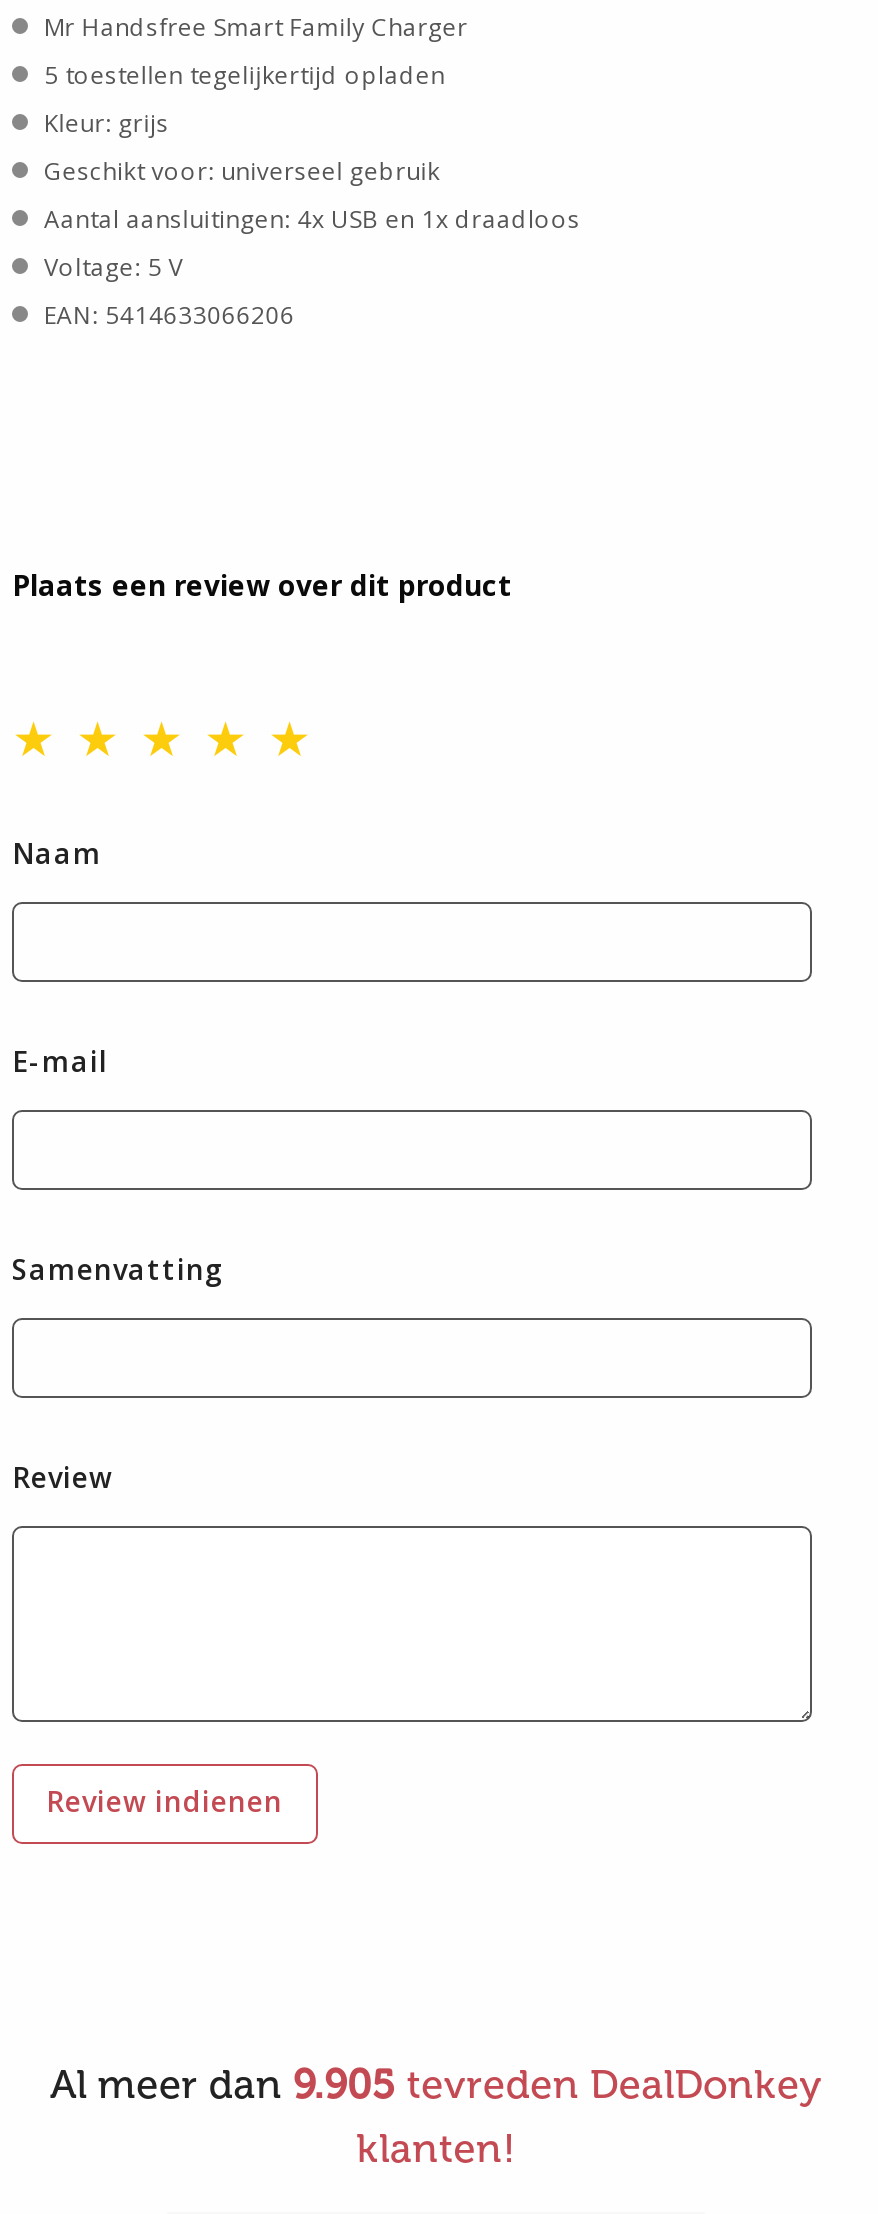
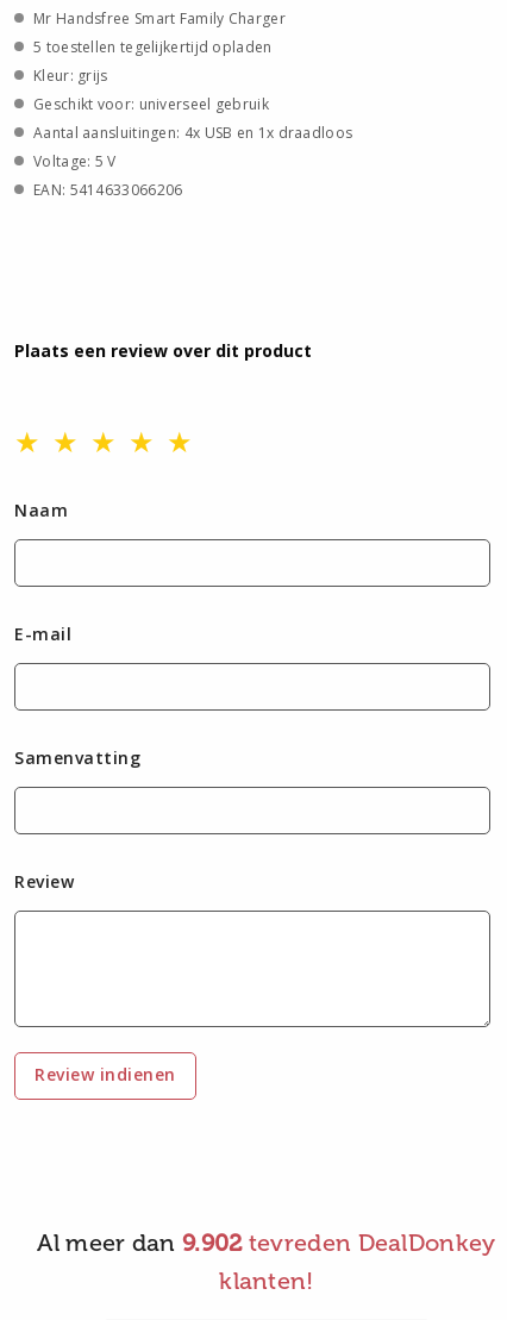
[50,2060,822,2108] Al meer dan 9.905 tevreden DealDonkey -> [37,1228,496,1257] Al meer dan 9.902 tevreden DealDonkey

